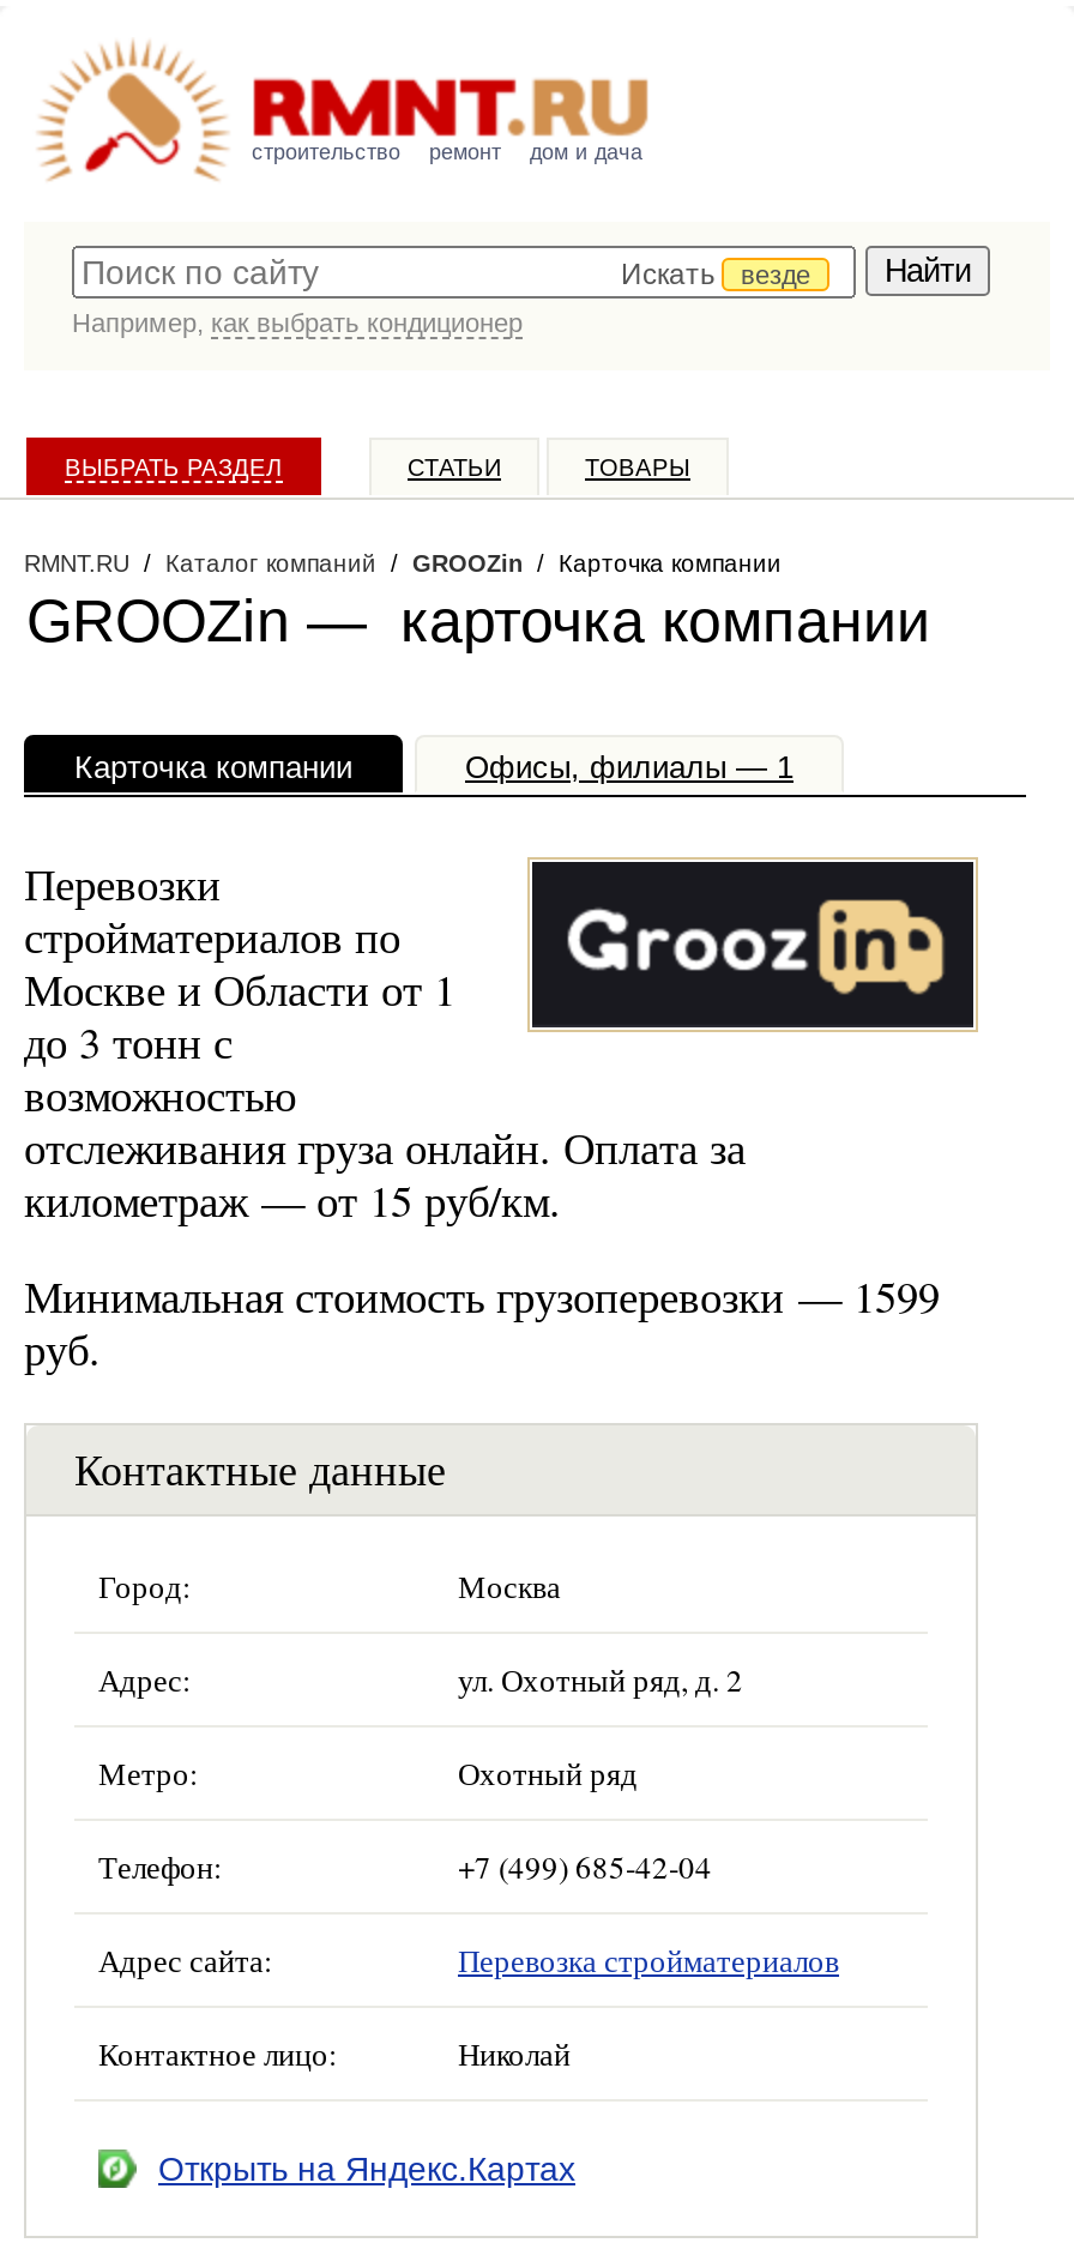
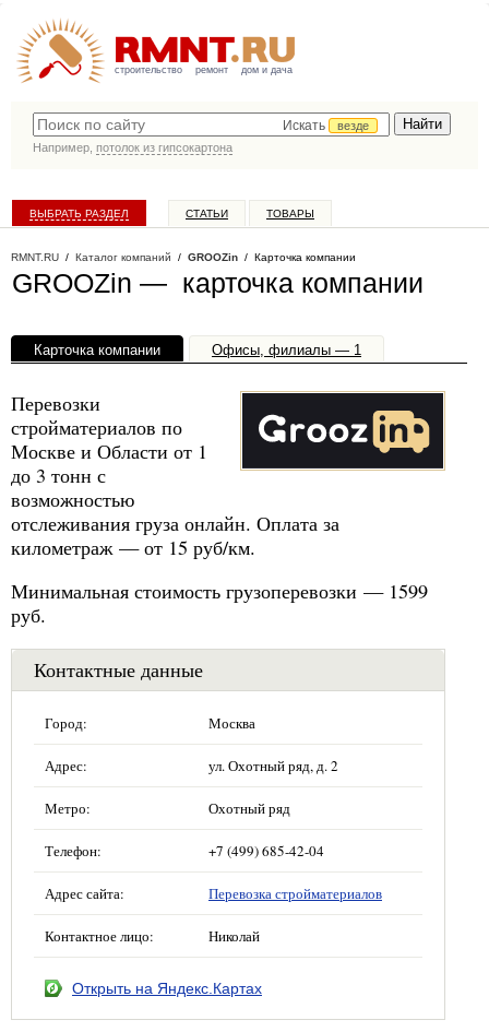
[72,308,523,337] Например, как выбрать кондиционер -> [33,141,232,154] Например, потолок из гипсокартона

